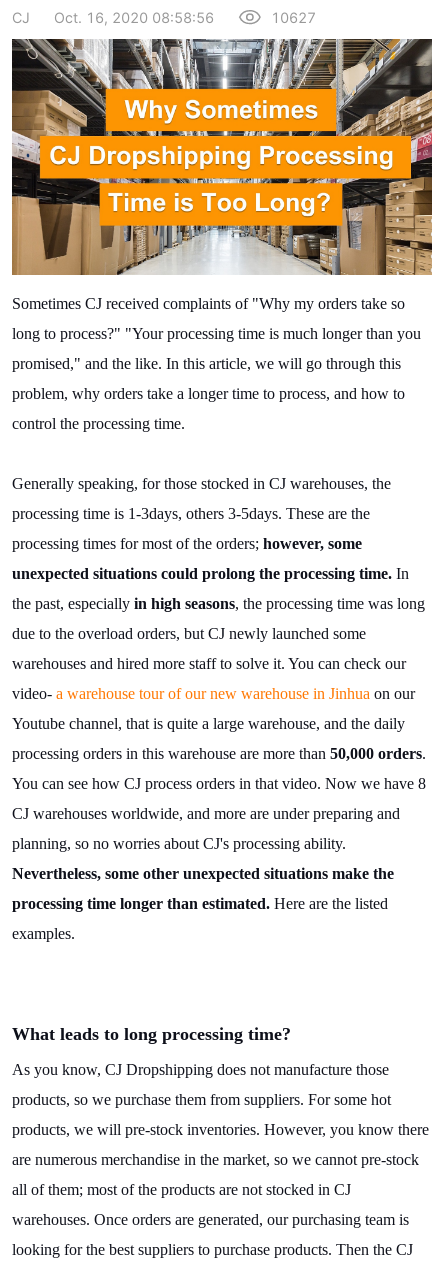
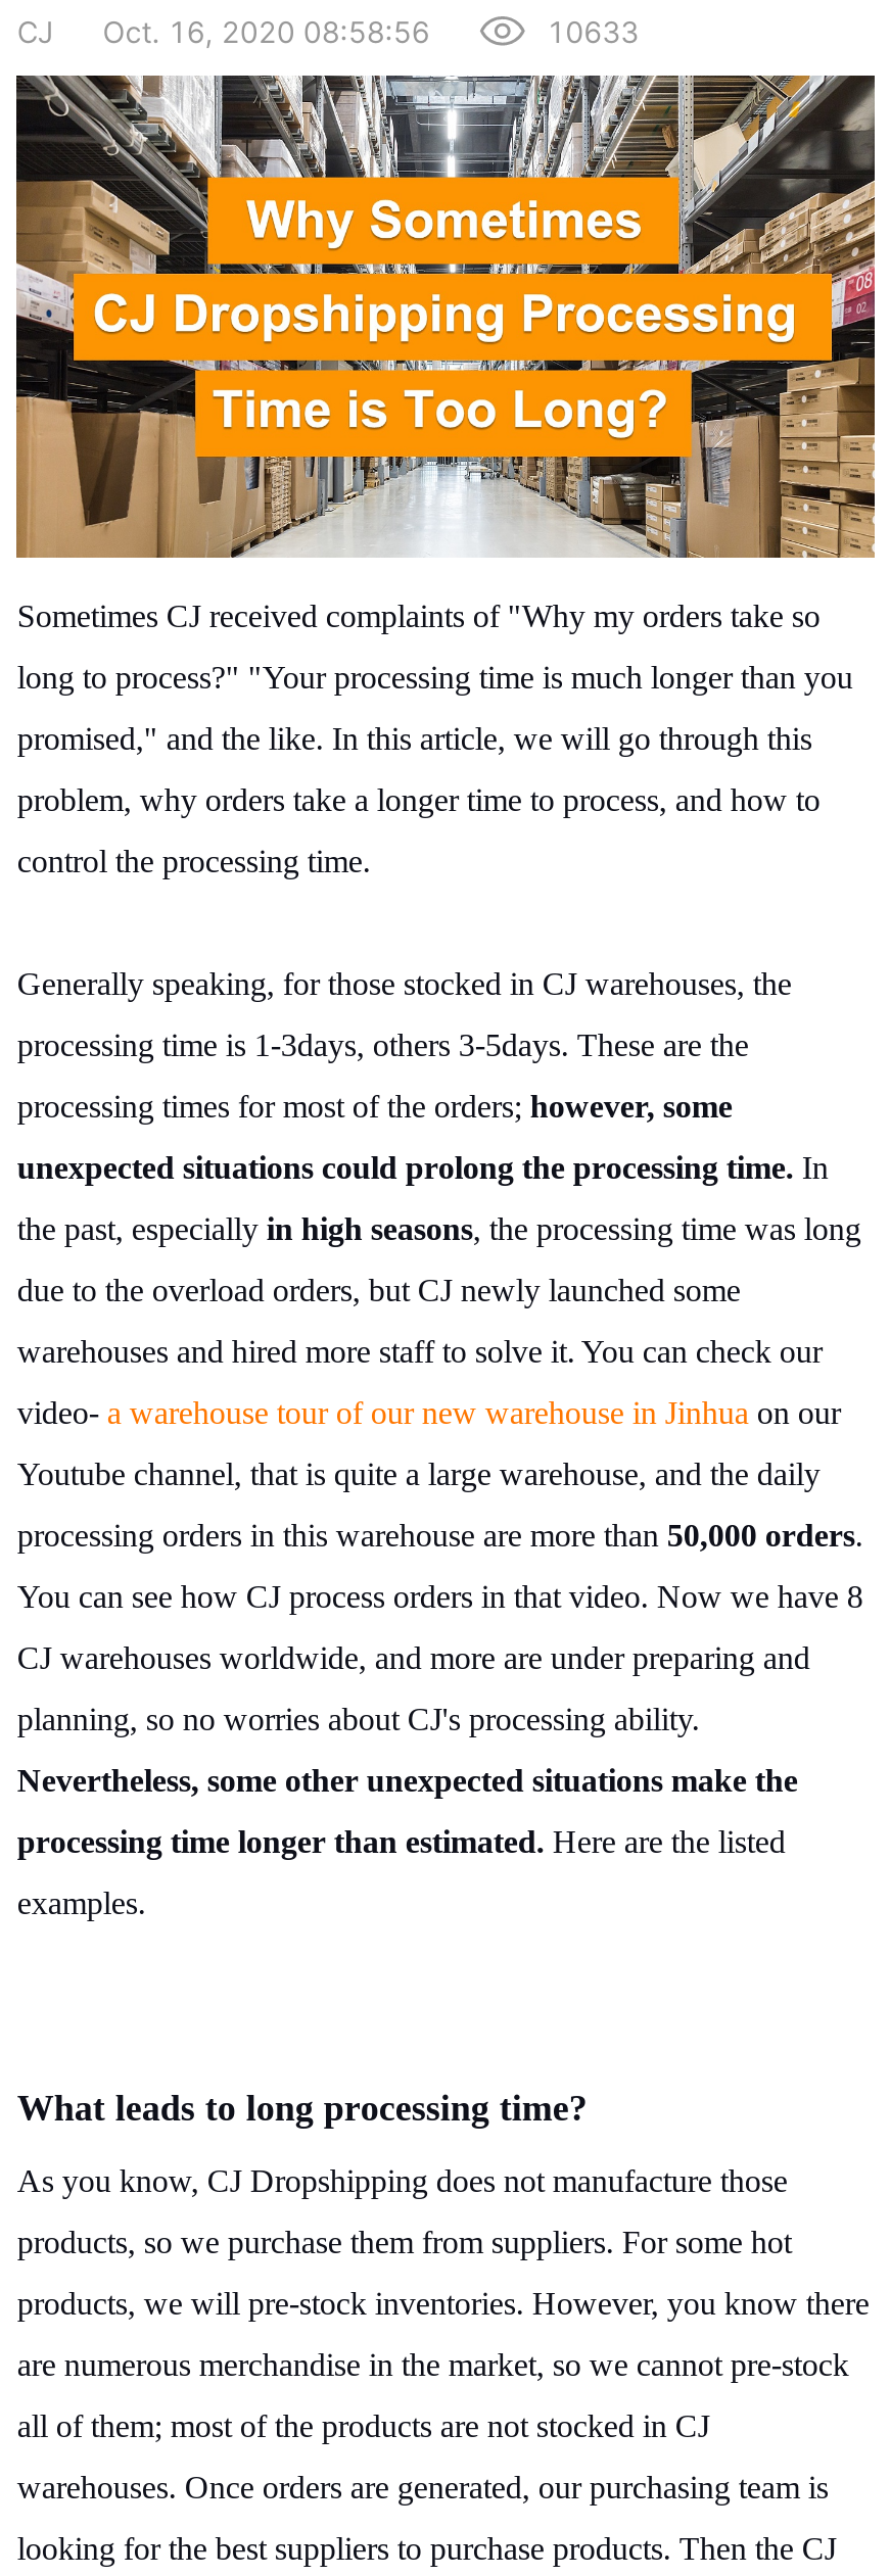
[271,9,316,26] 10627 -> [547,14,639,49] 10633

